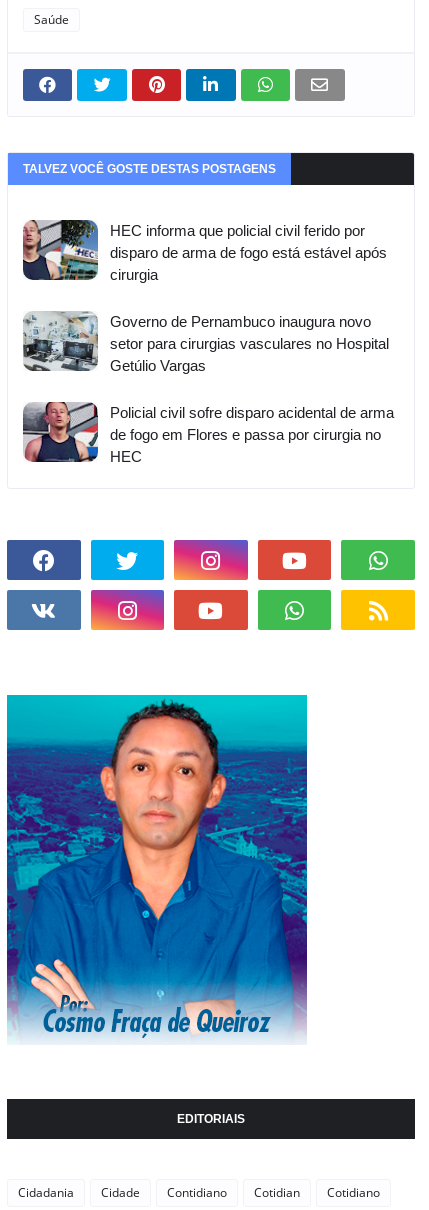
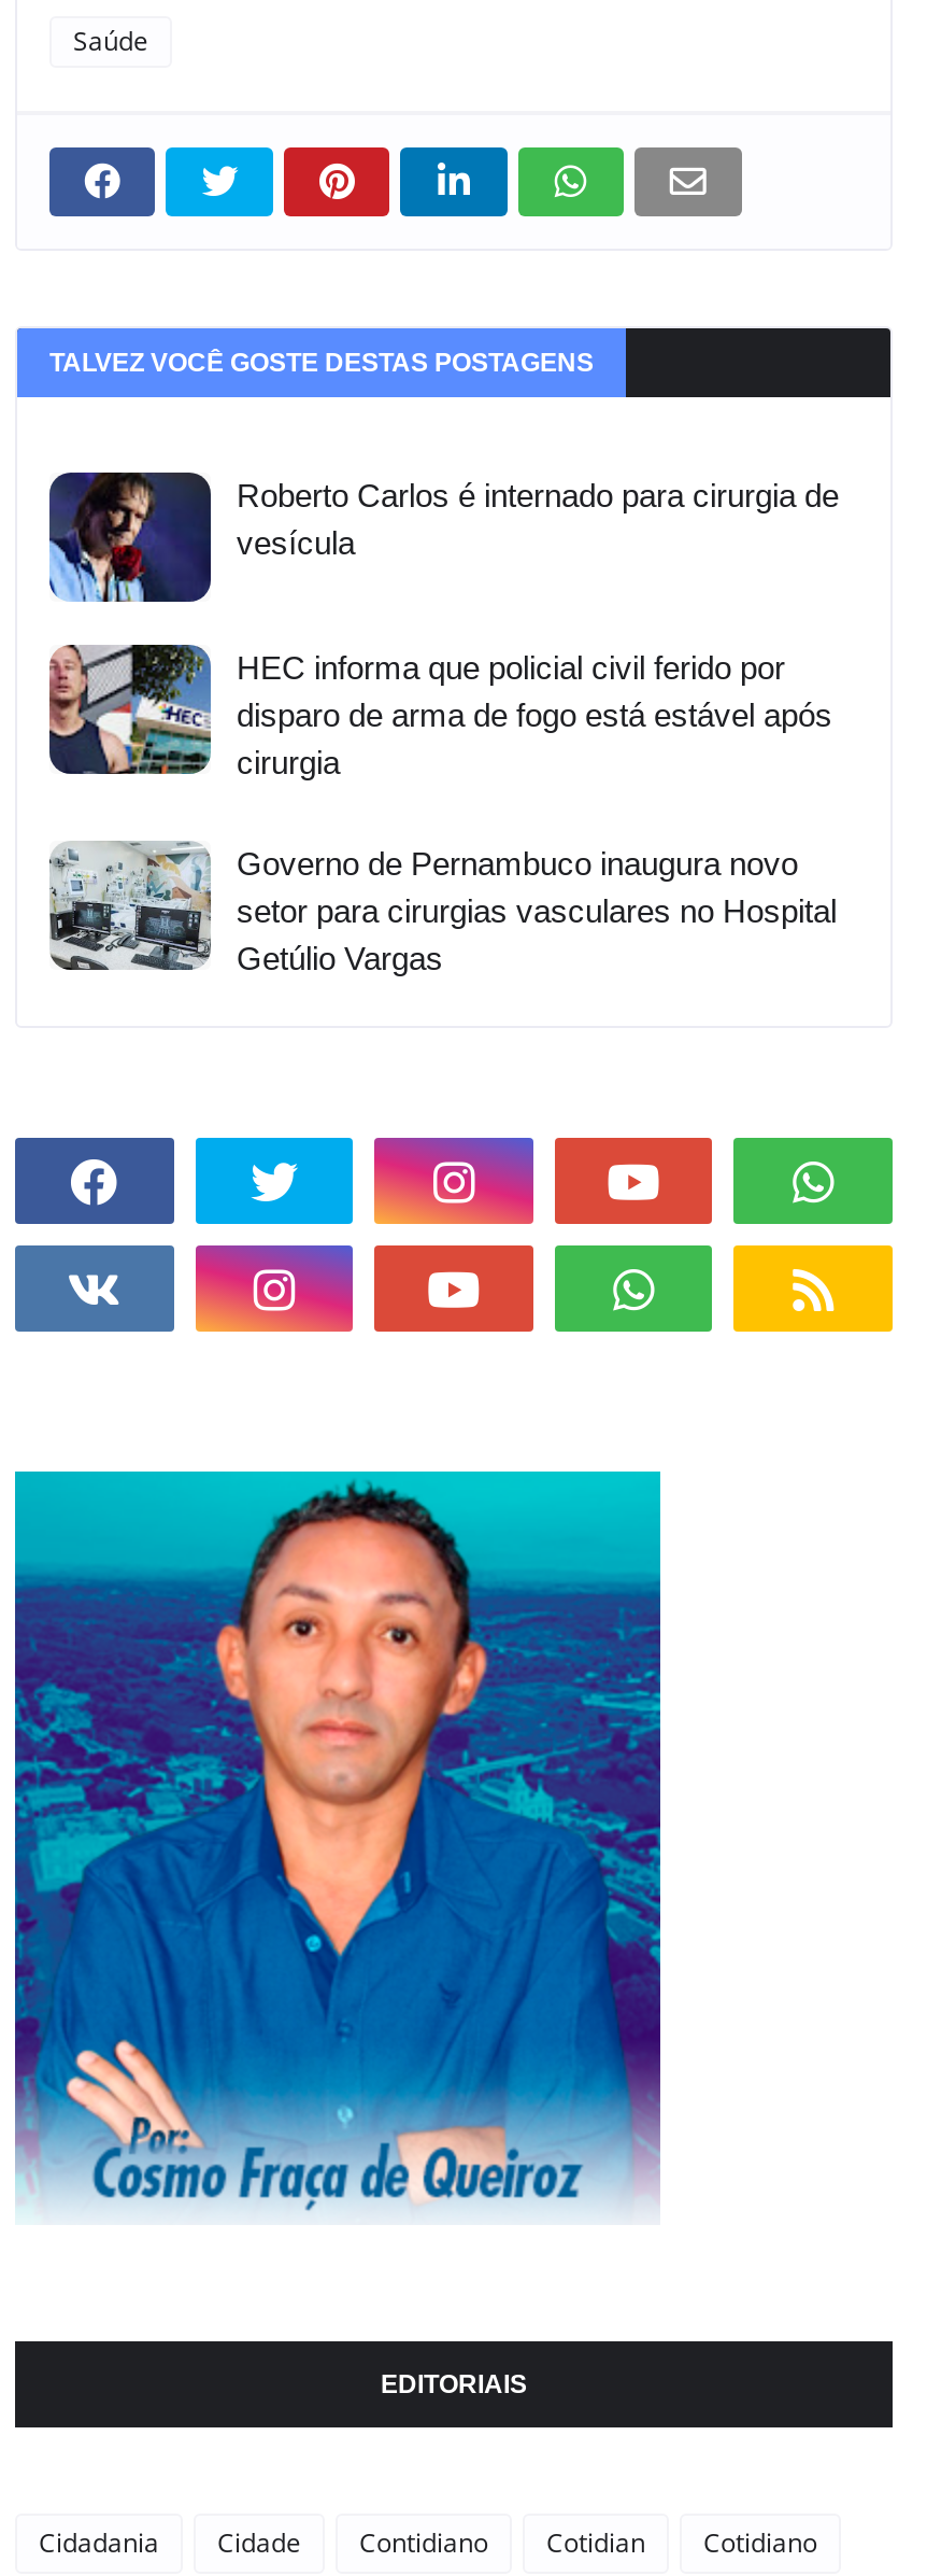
none -> [47,470,839,604] [image] | Roberto Carlos é internado para cirurgia de | vesícula
moved [21,218,389,374] -> [45,641,837,976]: [image] | HEC informa que policial civil ferido por | disparo de arma de fogo está estável após | cirurgia | Governo de Pernambuco inaugura novo | setor para cirurgias vasculares no Hospital | Getúlio Vargas
[23,402,394,465] [image] | Policial civil sofre disparo acidental de arma | de fogo em Flores e passa por cirurgia no | HEC -> none

